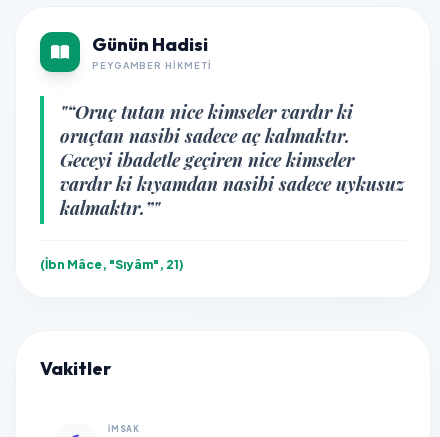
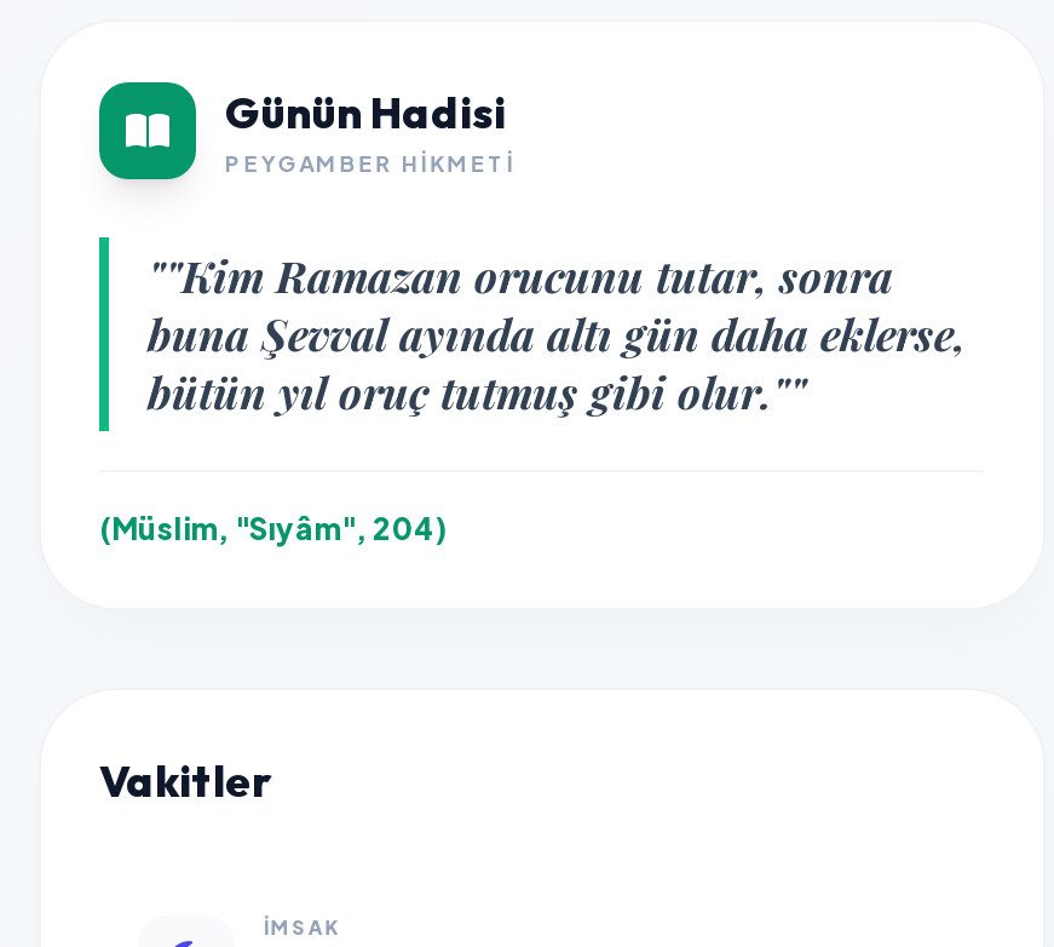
[60,100,404,220] "“Oruç tutan nice kimseler vardır ki | oruçtan nasibi sadece aç kalmaktır. | Geceyi ibadetle geçiren nice kimseler | vardır ki kıyamdan nasibi sadece uykusuz | kalmaktır.”" -> [148,247,966,421] ""Kim Ramazan orucunu tutar, sonra | buna Şevval ayında altı gün daha eklerse, | bütün yıl oruç tutmuş gibi olur.""
[40,257,184,272] (İbn Mâce, "Sıyâm", 21) -> [99,511,448,547] (Müslim, "Sıyâm", 204)

